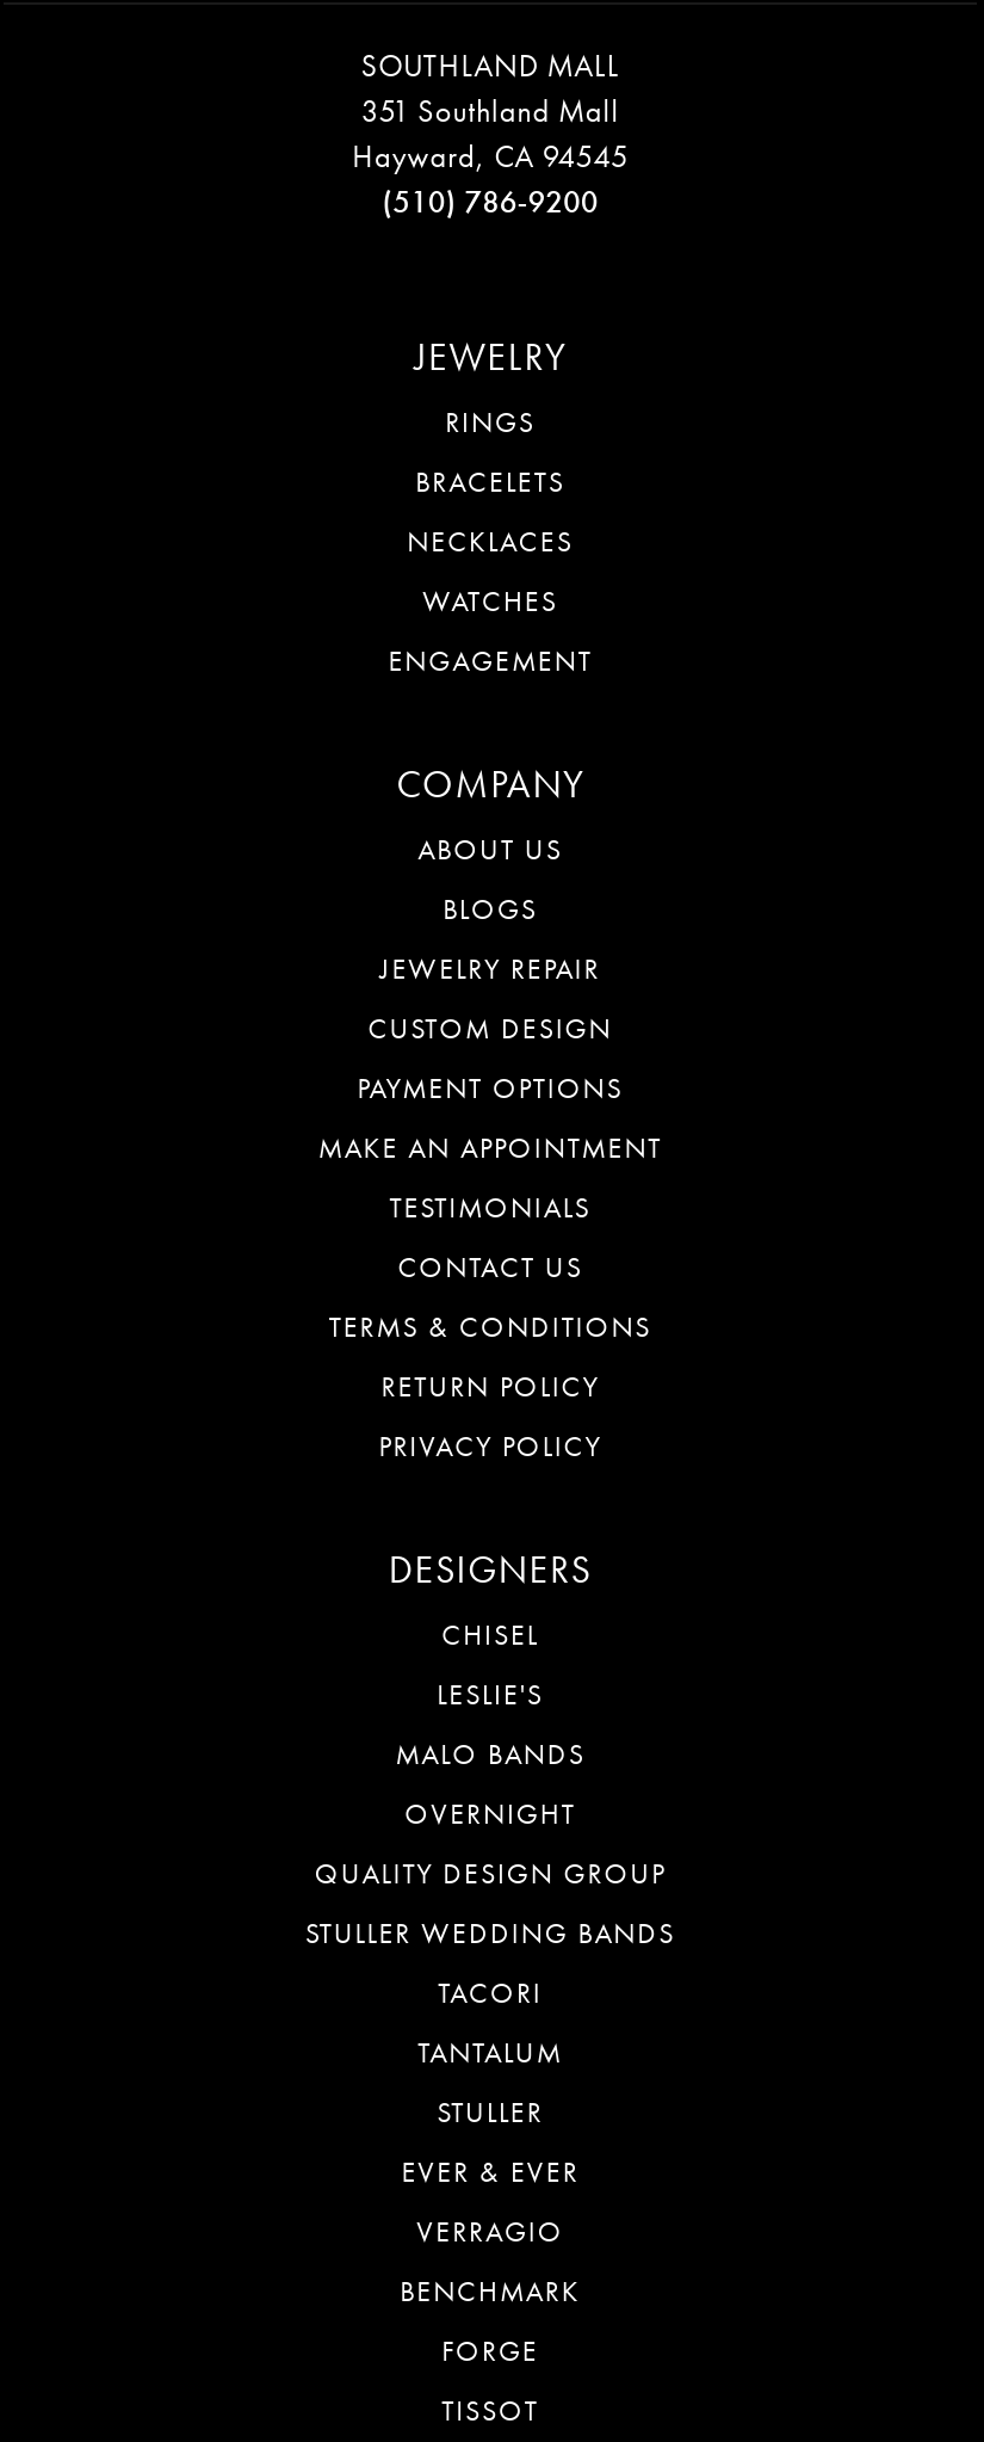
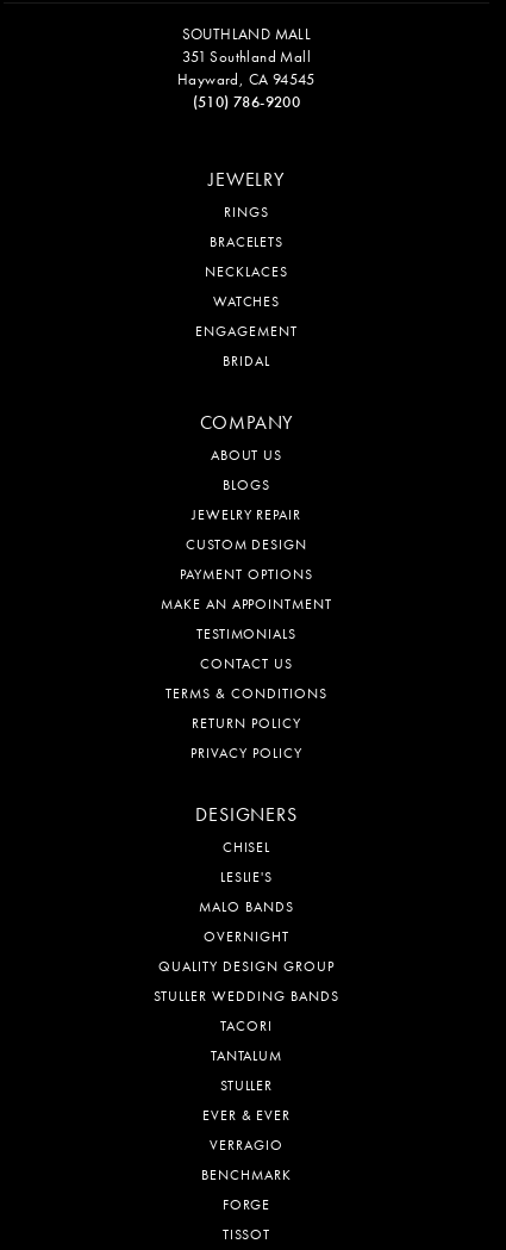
none -> [223,352,270,371] BRIDAL

